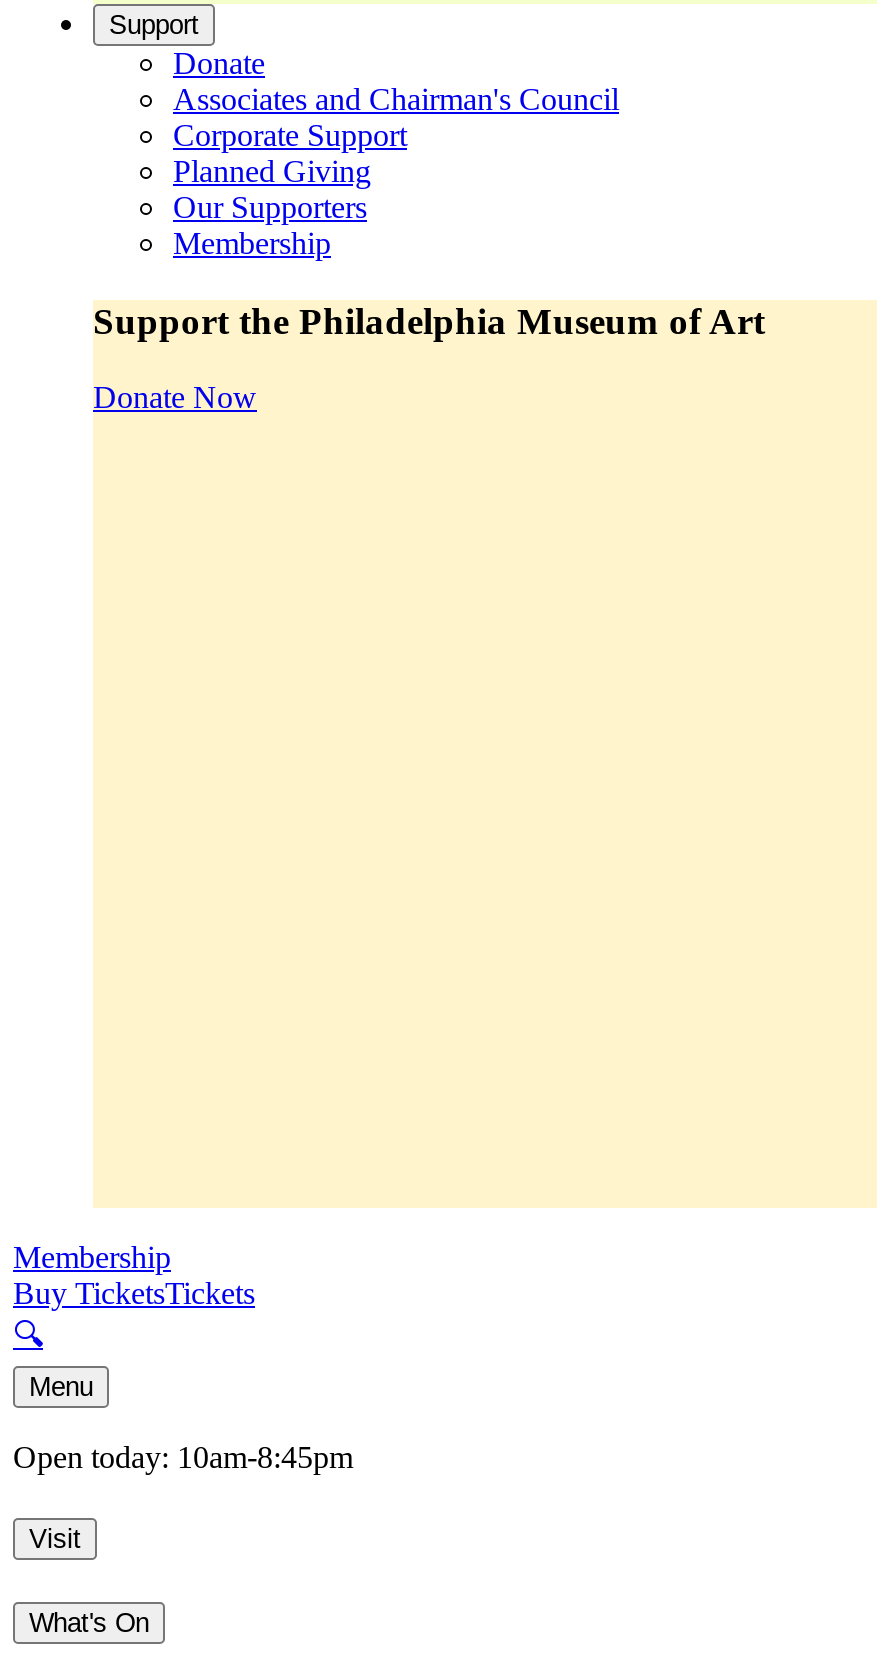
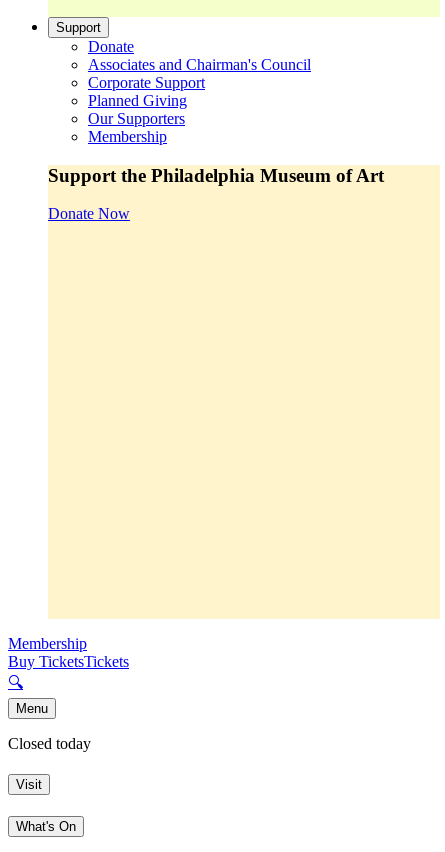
[13,1441,353,1475] Open today: 10am-8:45pm -> [8,735,91,752] Closed today

